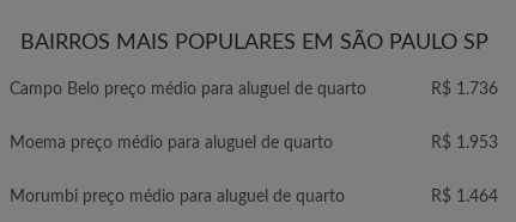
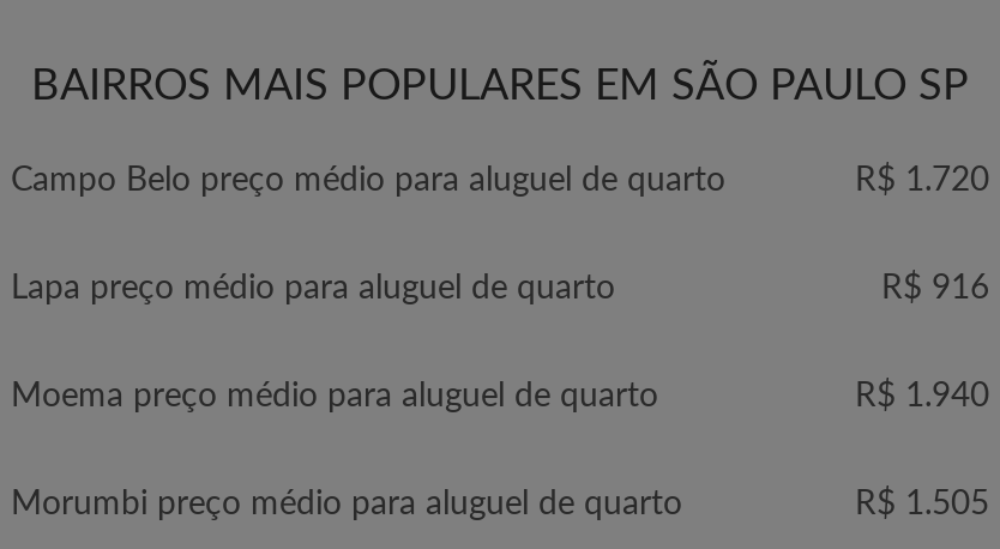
[431,81,498,98] R$ 1.736 -> [11,164,989,306] R$ 1.720 | Lapa preço médio para aluguel de quarto | R$ 916
[431,135,498,152] R$ 1.953 -> [855,380,989,414] R$ 1.940
[431,189,498,205] R$ 1.464 -> [855,488,989,521] R$ 1.505

